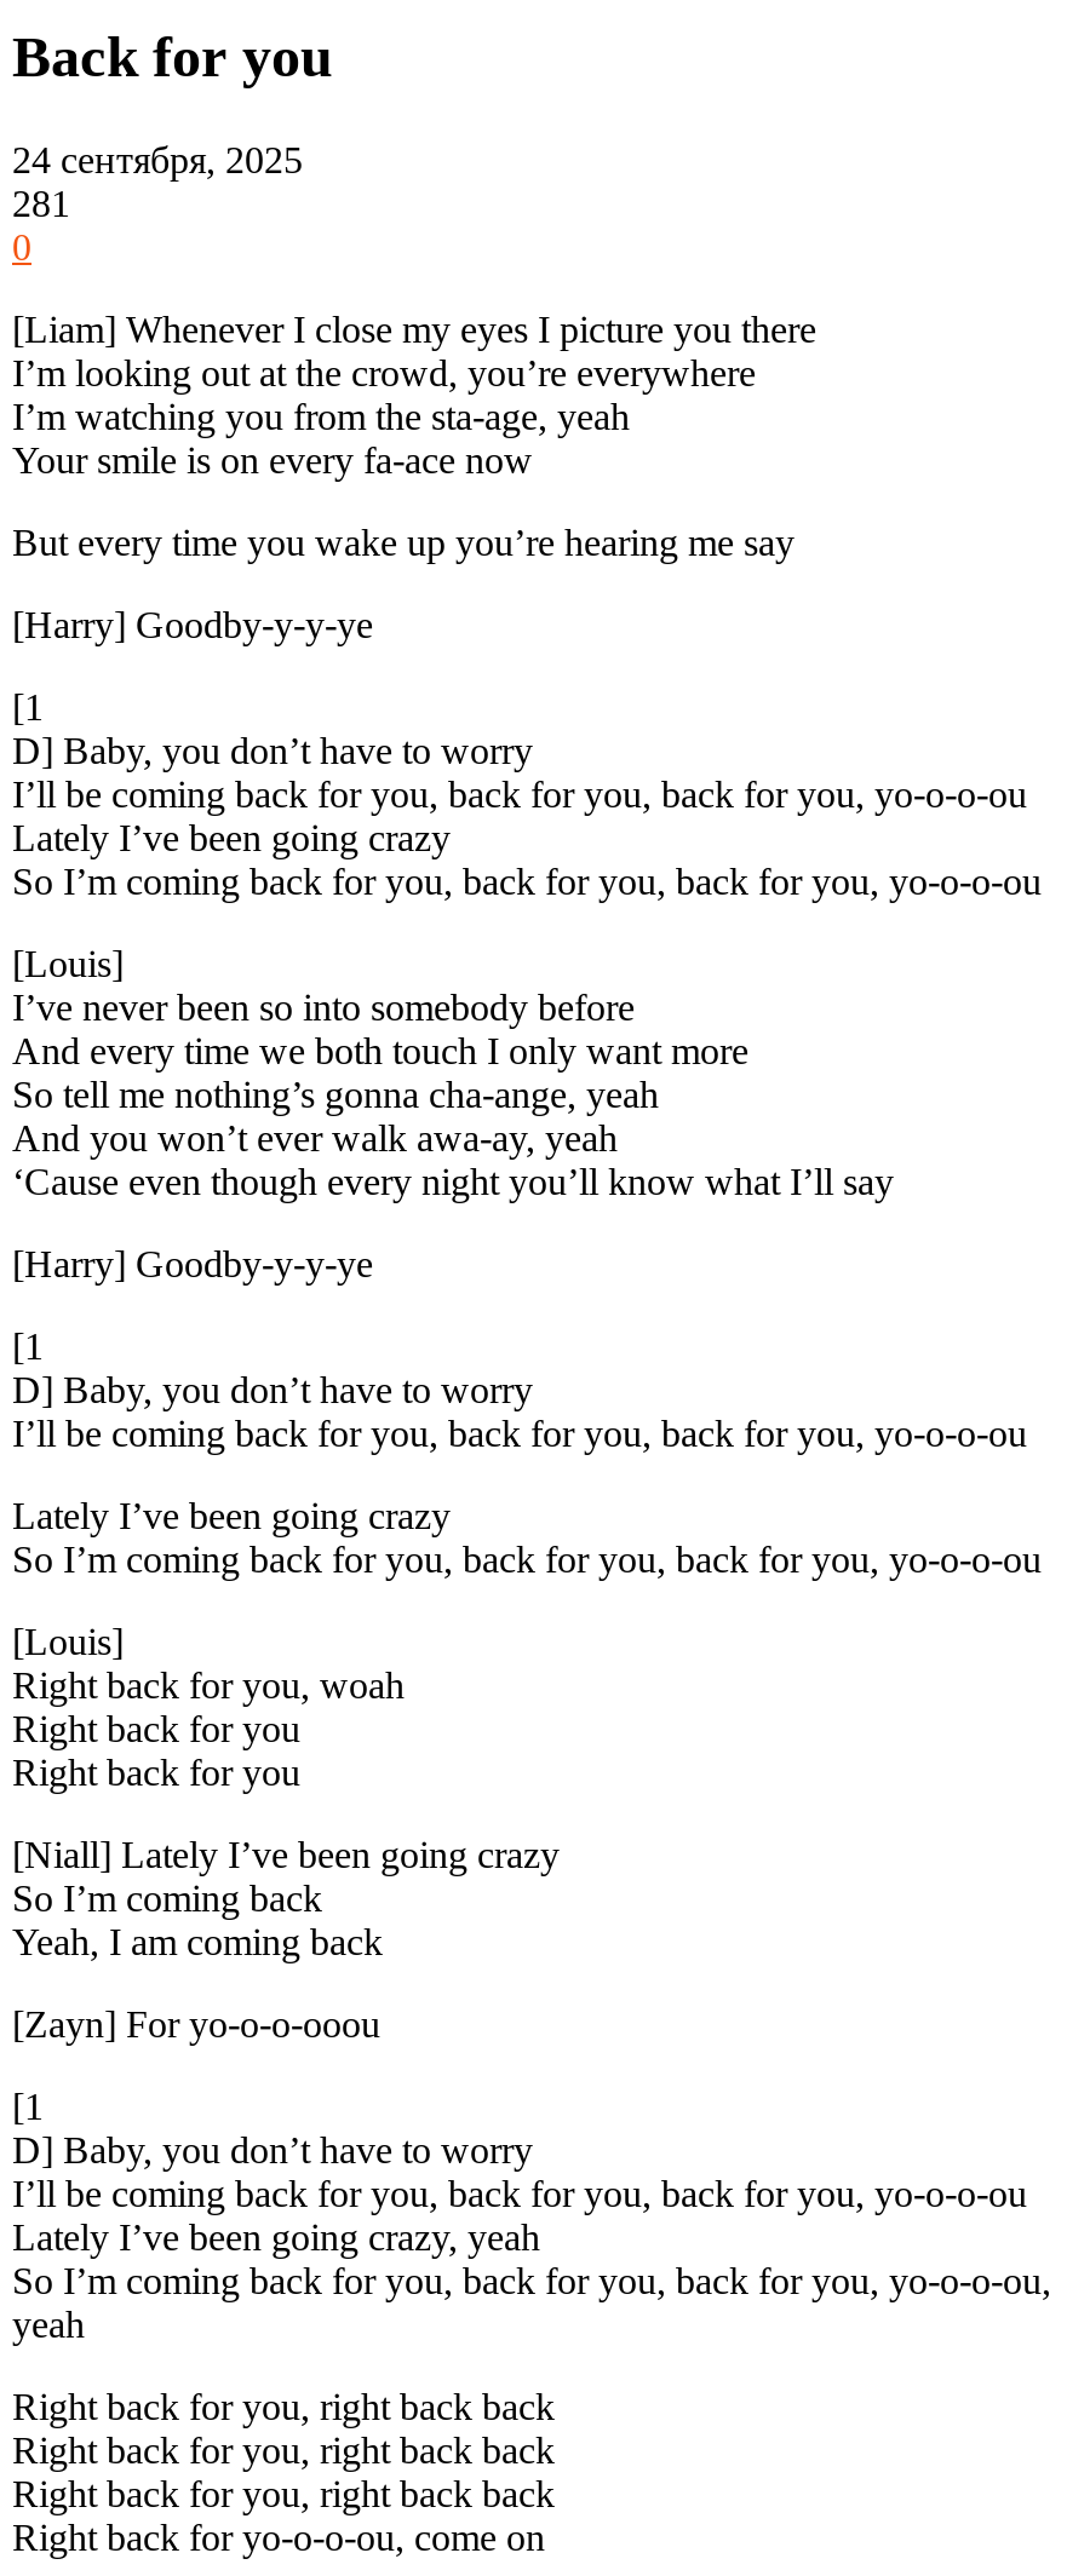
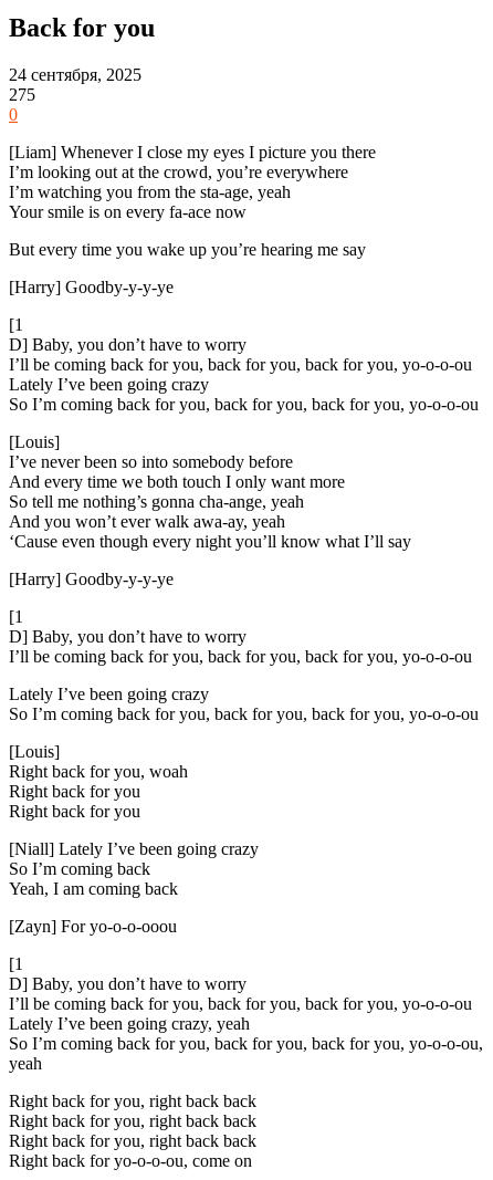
[12,182,70,223] 281 -> [9,85,35,104] 275

